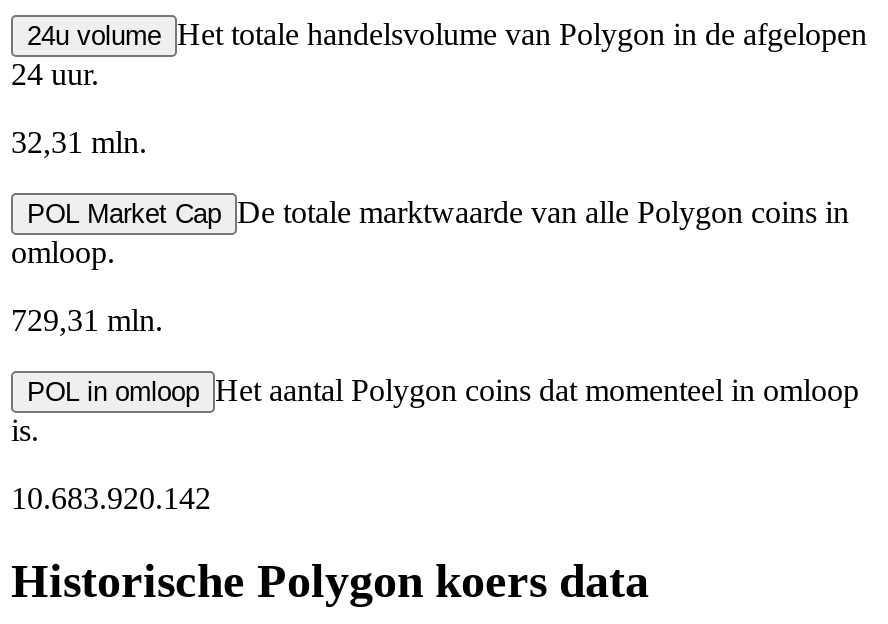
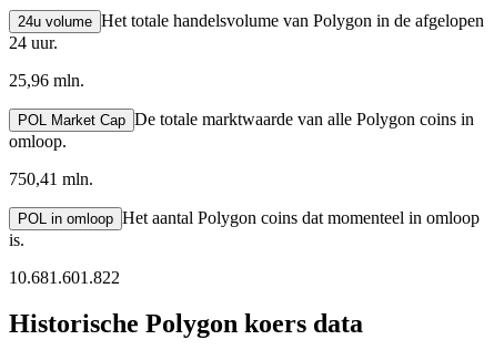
[11,124,147,158] 32,31 mln. -> [9,70,84,89] 25,96 mln.
[11,302,163,336] 729,31 mln. -> [9,169,93,188] 750,41 mln.
[11,480,211,514] 10.683.920.142 -> [9,267,120,286] 10.681.601.822

